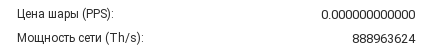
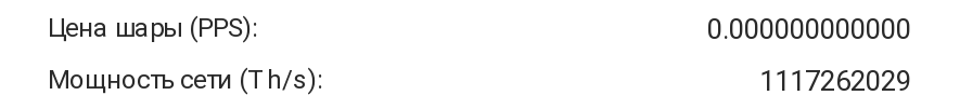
[352,31,415,46] 888963624 -> [759,65,911,97] 1117262029

